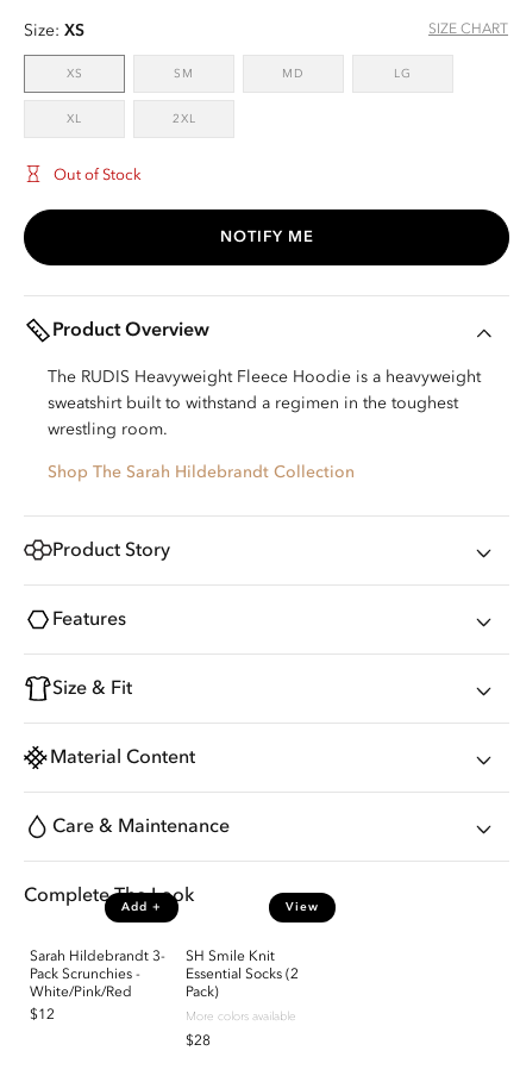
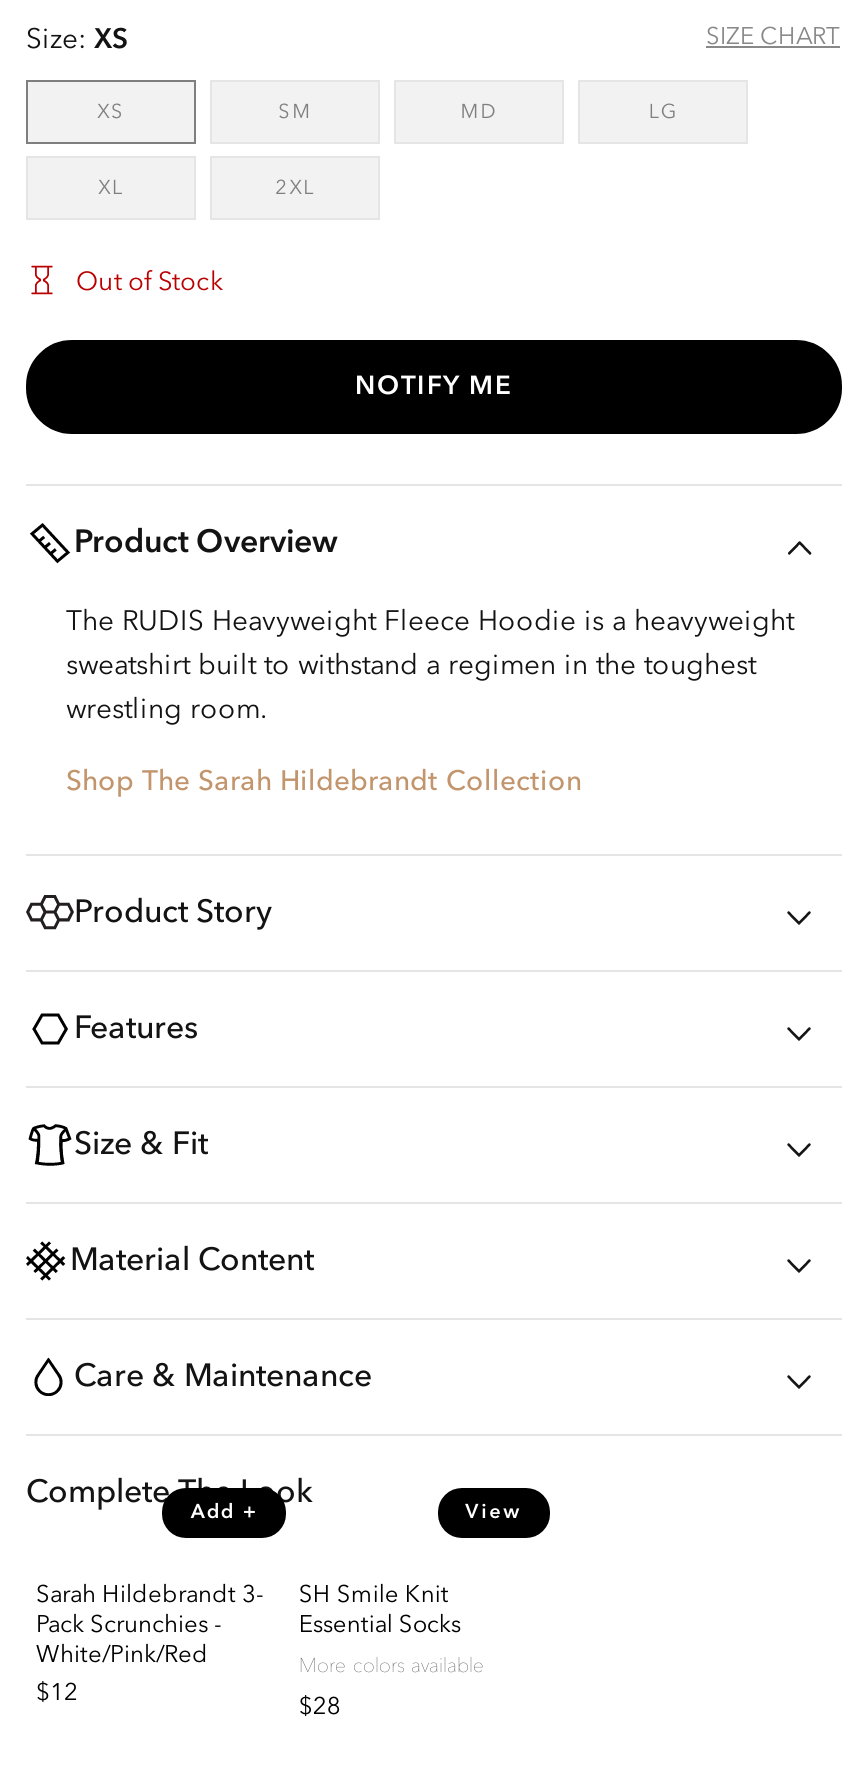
[186,965,299,1002] Essential Socks (2 | Pack) -> [299,1609,461,1641] Essential Socks

